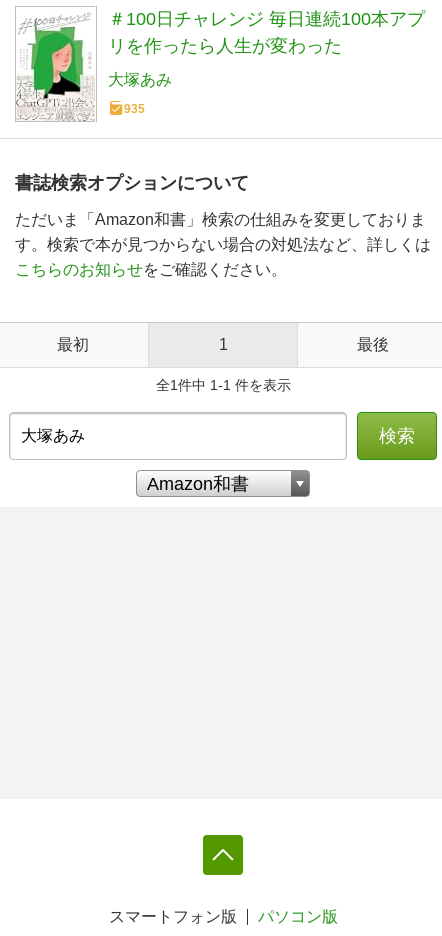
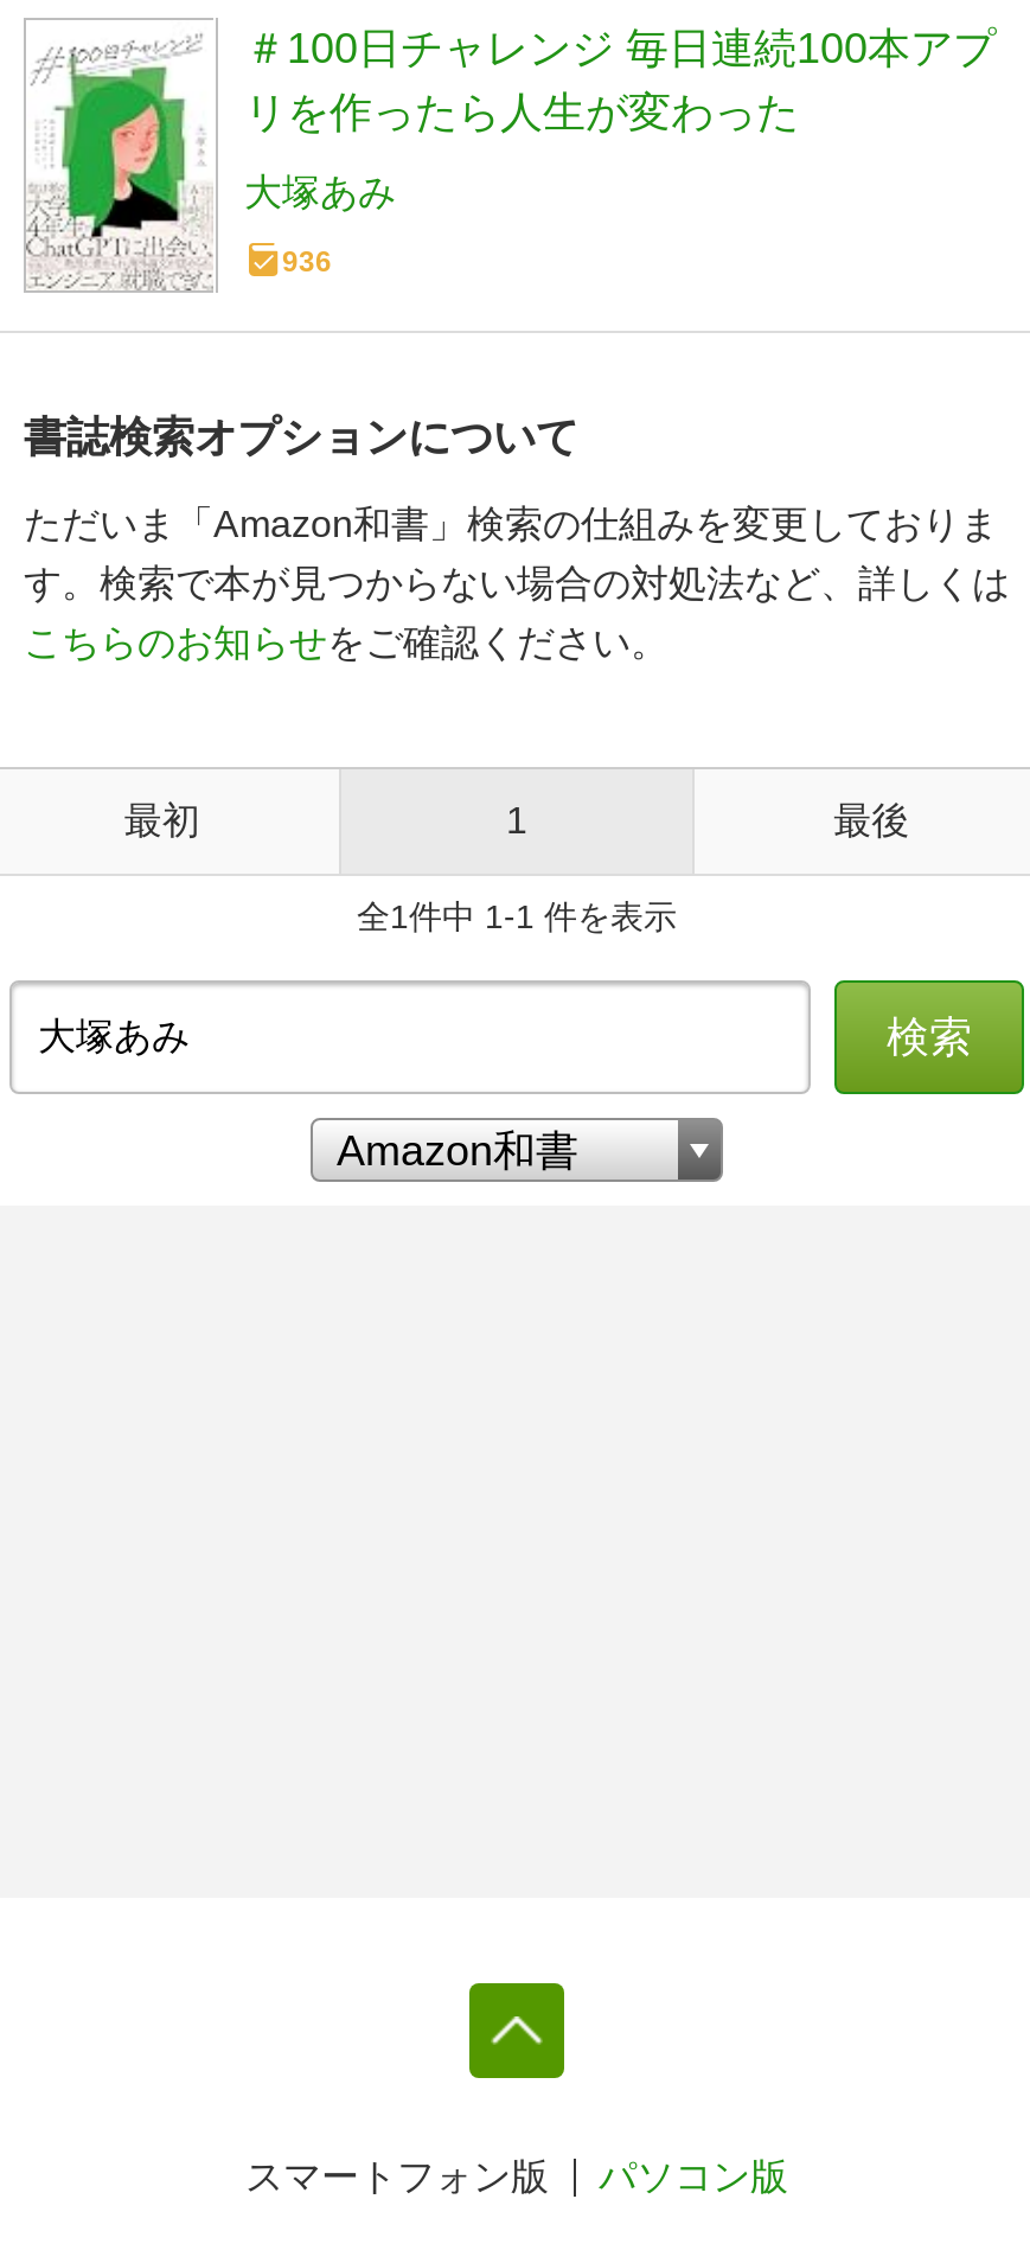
[124,102,145,116] 935 -> [282,245,332,279] 936

